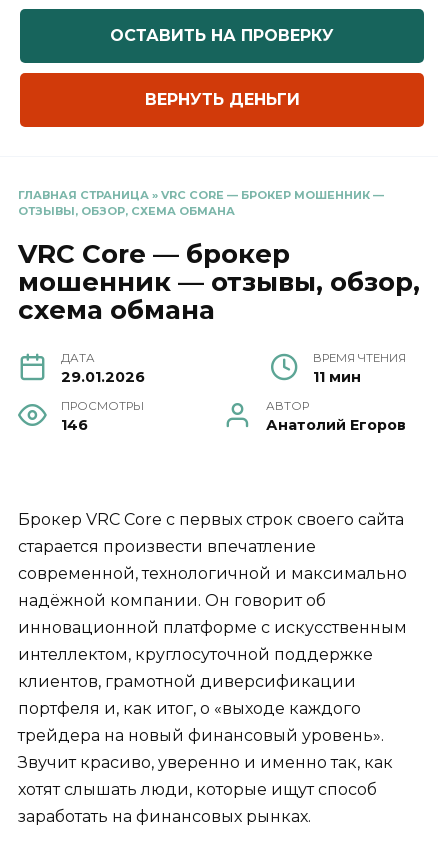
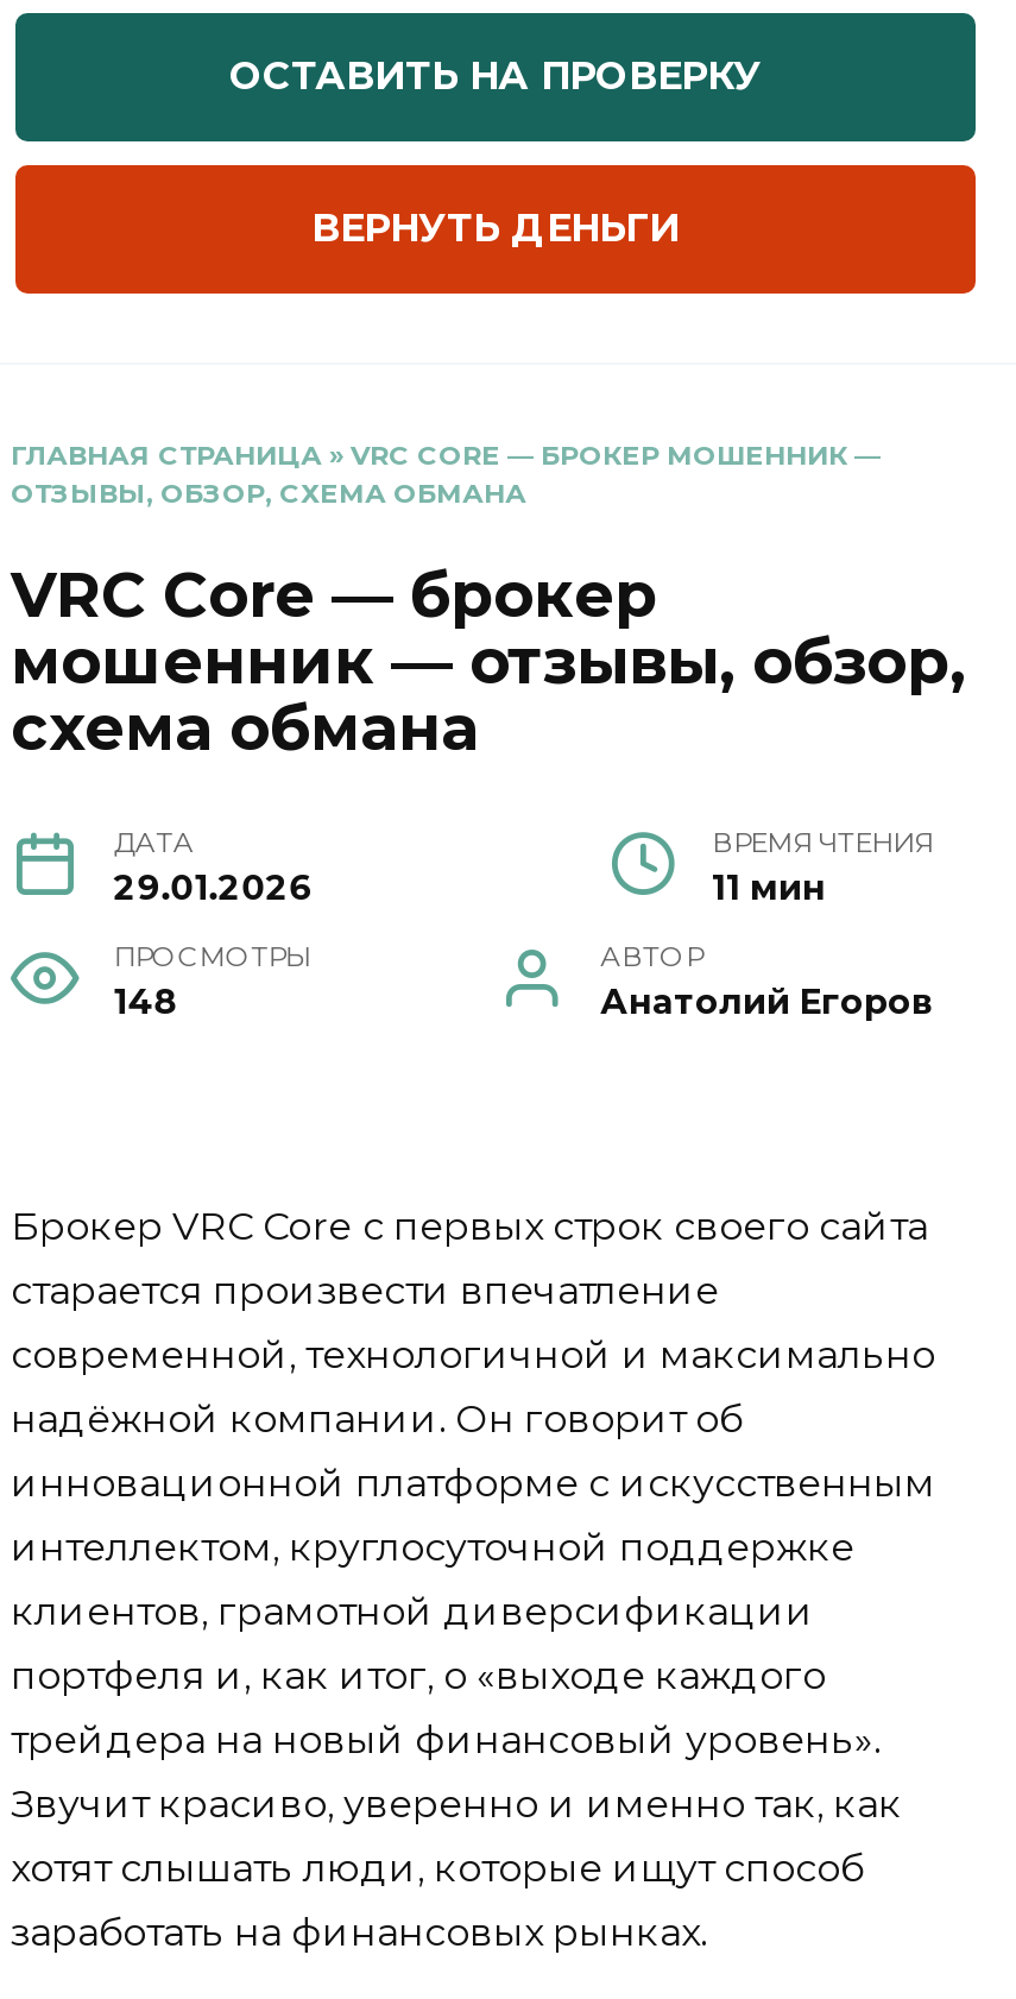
[61,416,88,434] 146 -> [113,980,178,1023] 148

